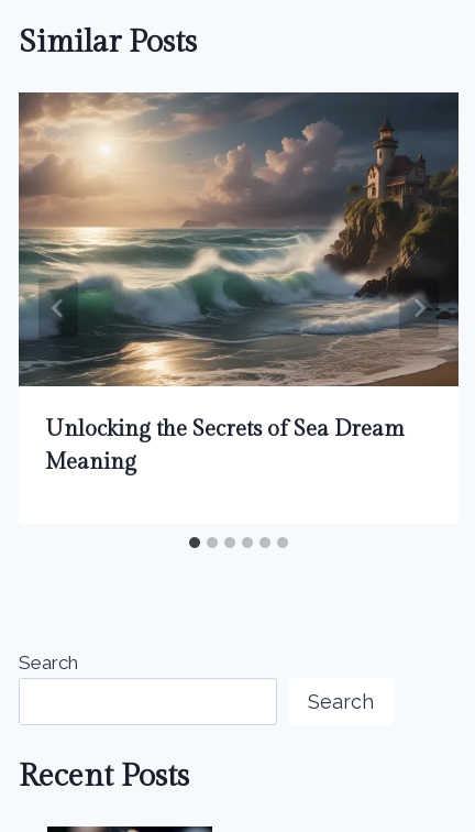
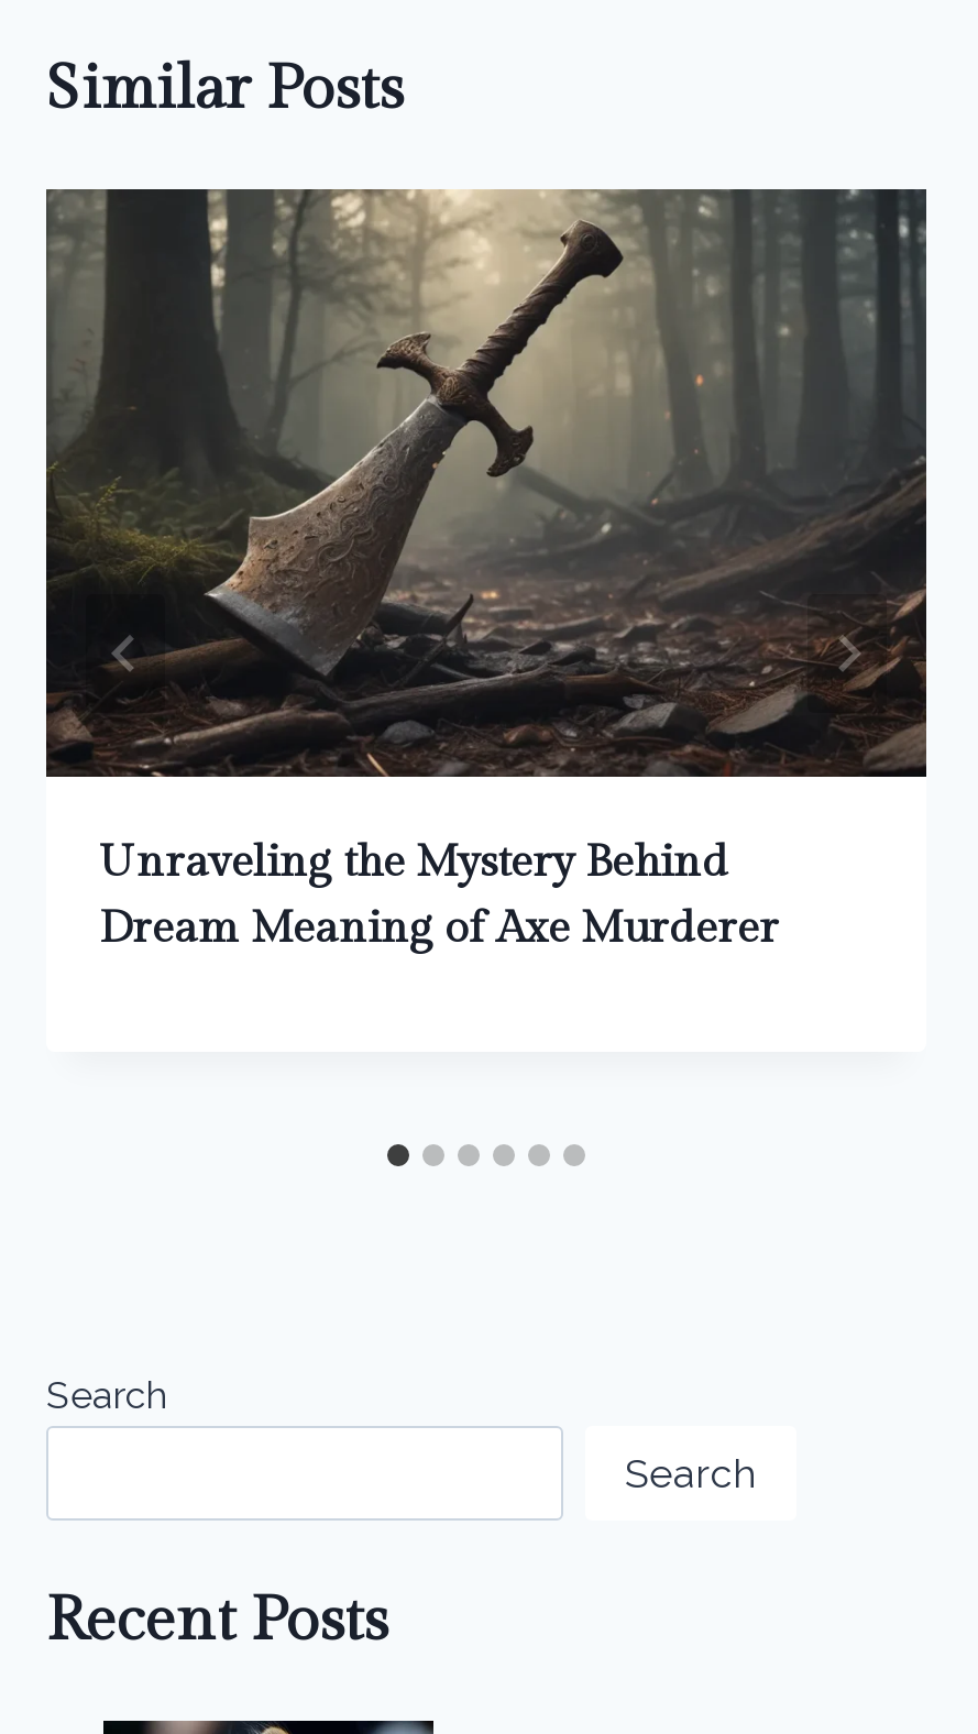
[18,91,459,475] [image] | Unlocking the Secrets of Sea Dream | Meaning -> [44,187,926,955] [image] | Unraveling the Mystery Behind | Dream Meaning of Axe Murderer

